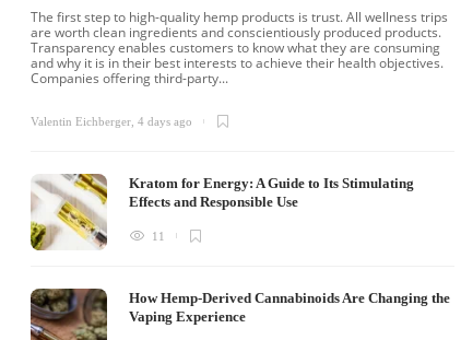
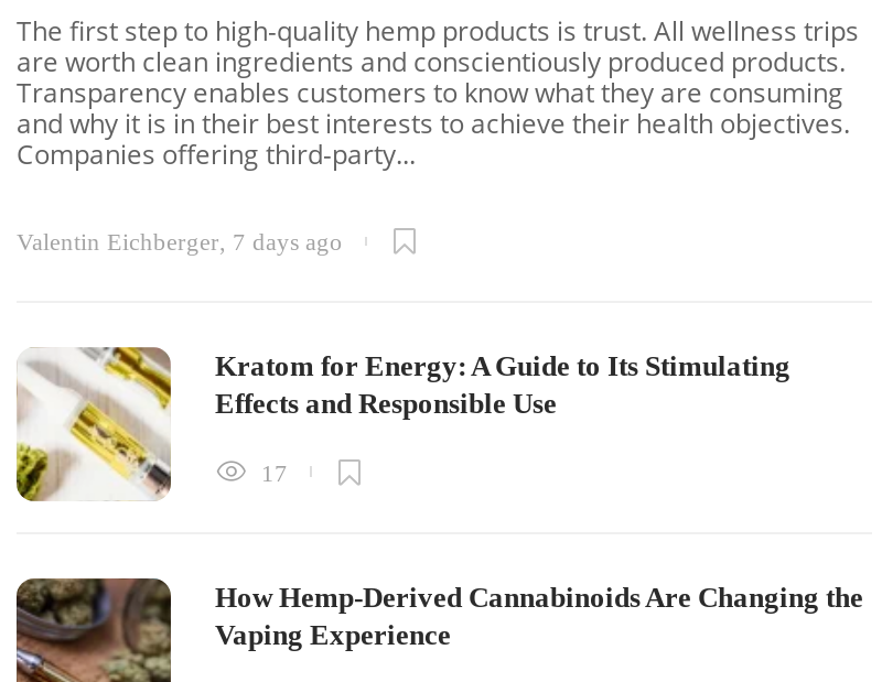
[31,115,192,128] Valentin Eichberger, 4 days ago -> [17,229,343,255] Valentin Eichberger, 7 days ago
[149,230,165,243] 11 -> [255,460,288,486] 17

